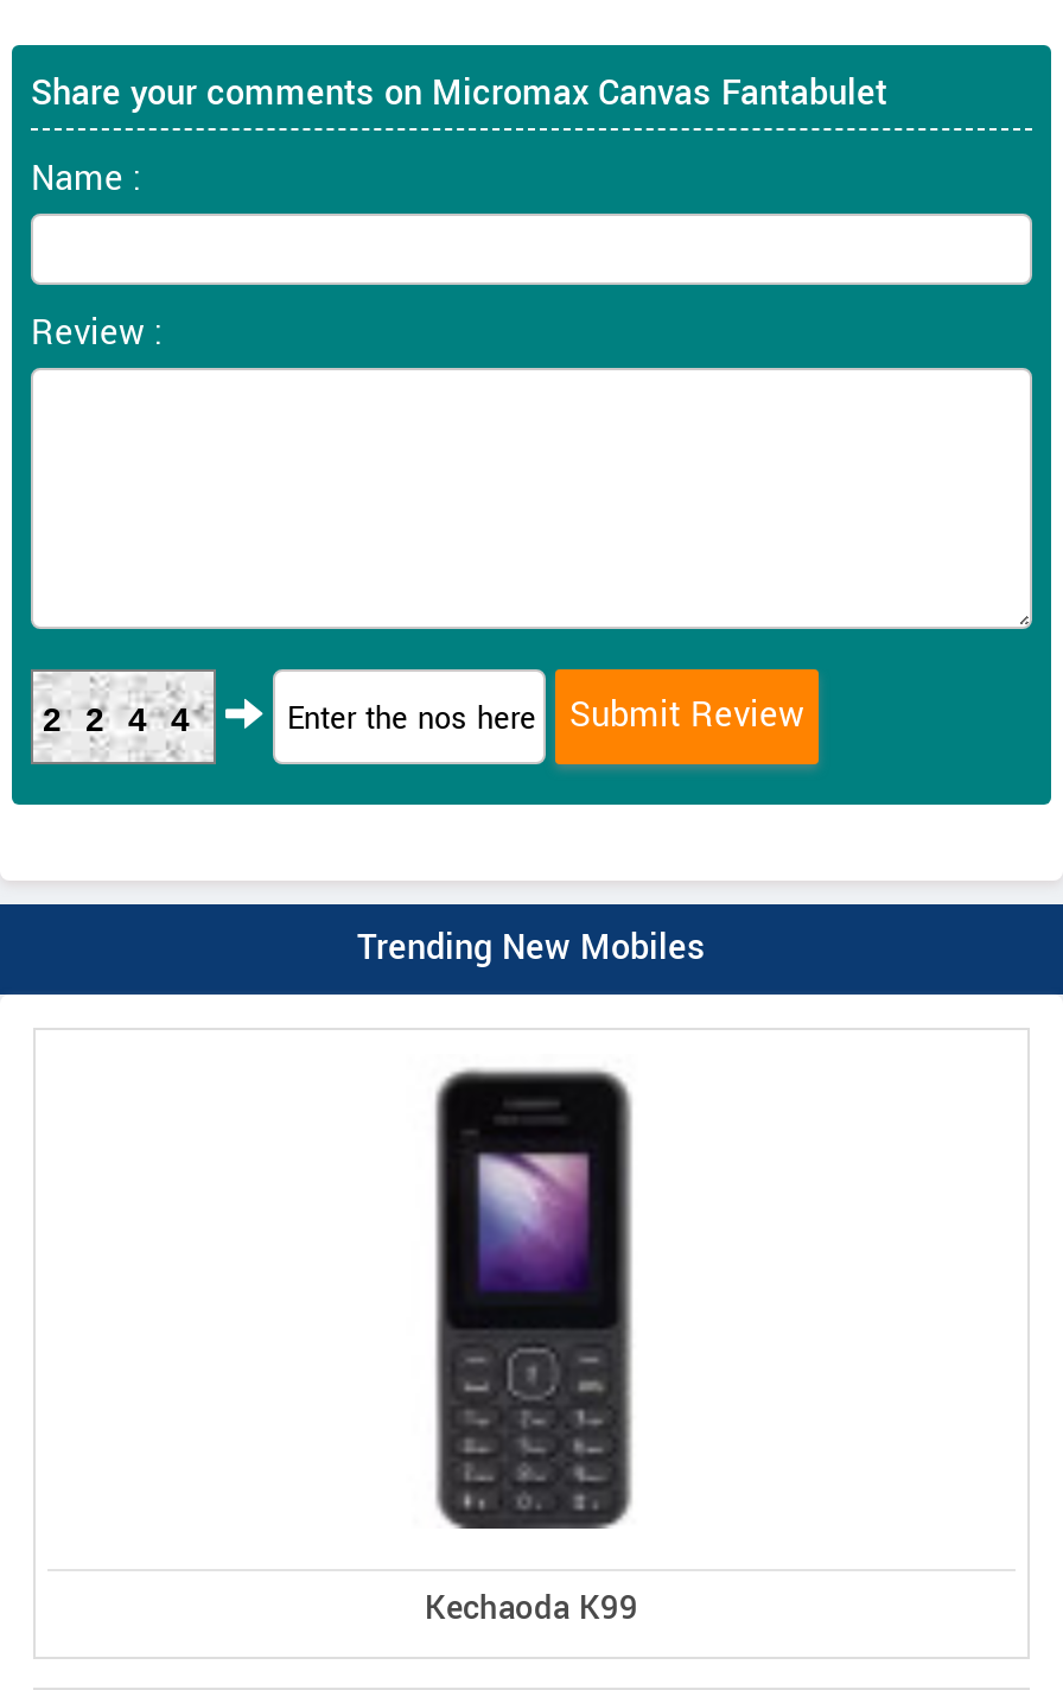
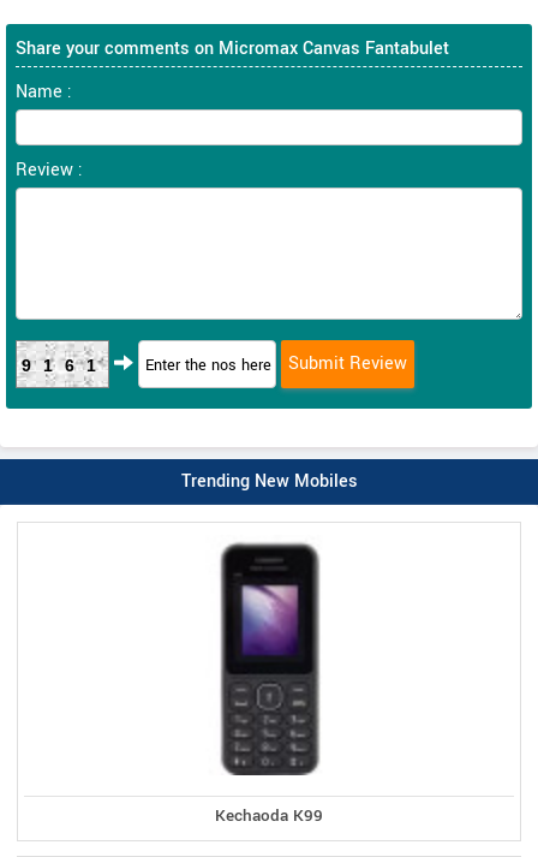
[43,700,214,738] 2244 -> [22,356,108,375] 9161

